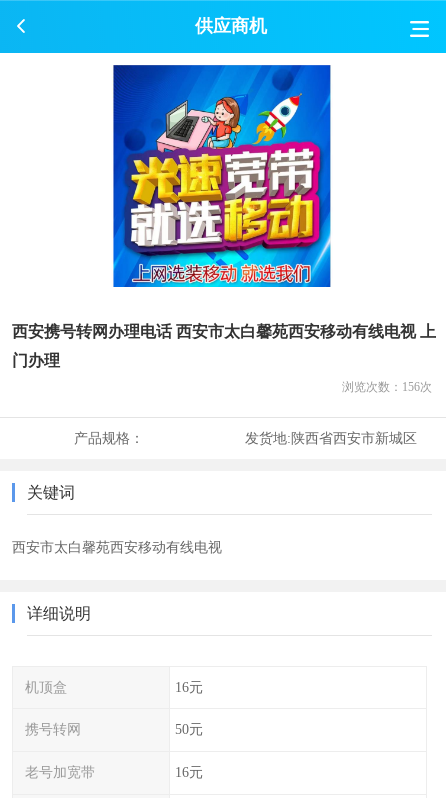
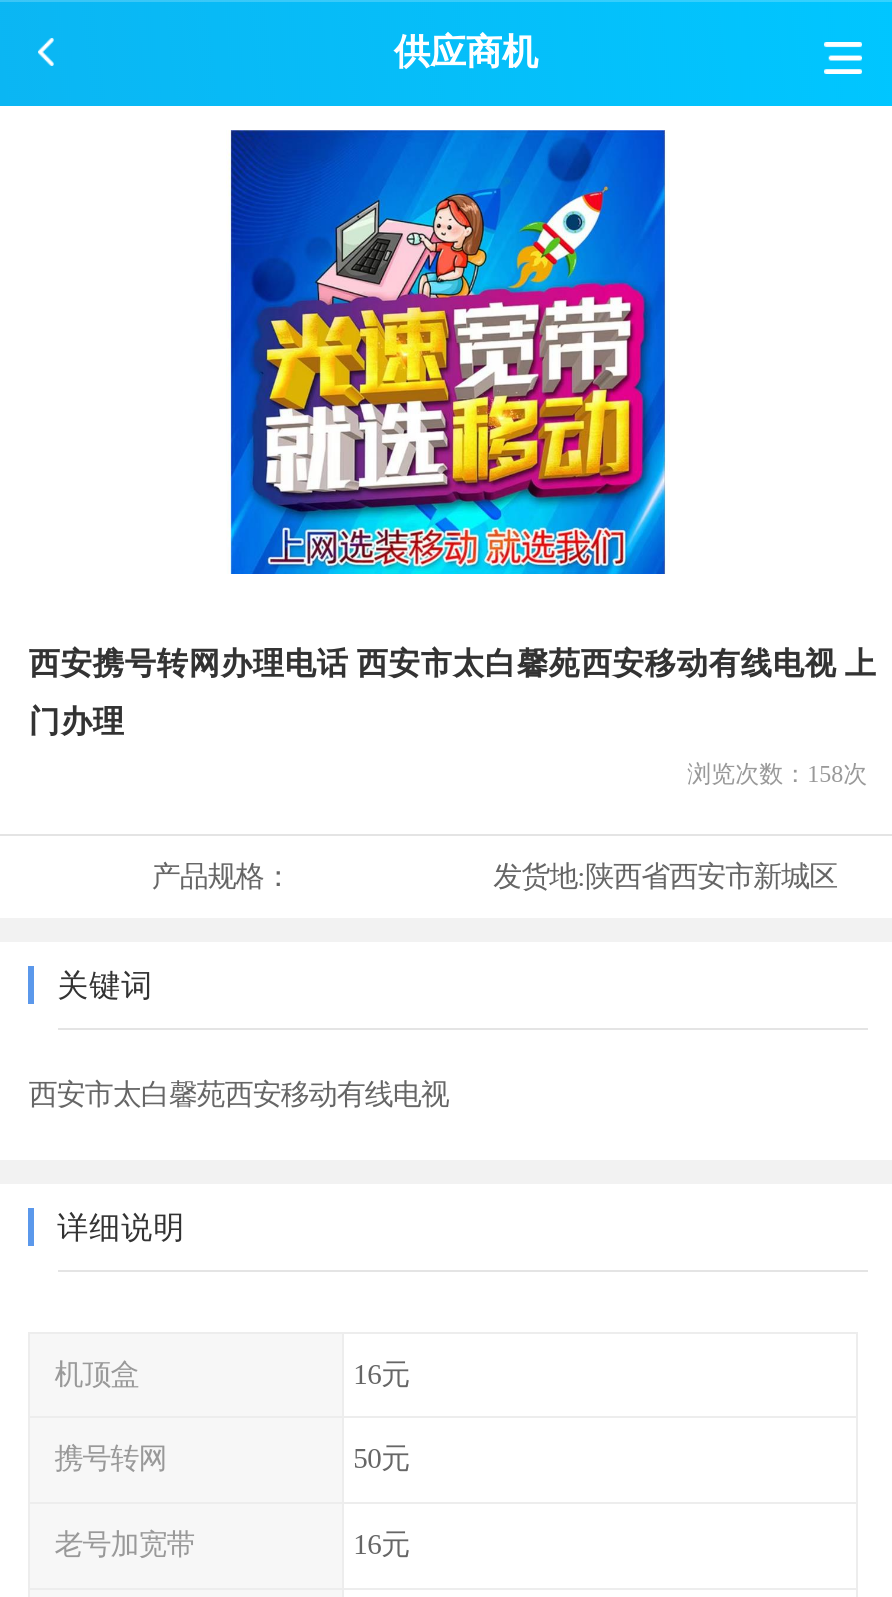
[342,380,432,394] 浏览次数：156次 -> [687,759,867,787] 浏览次数：158次

